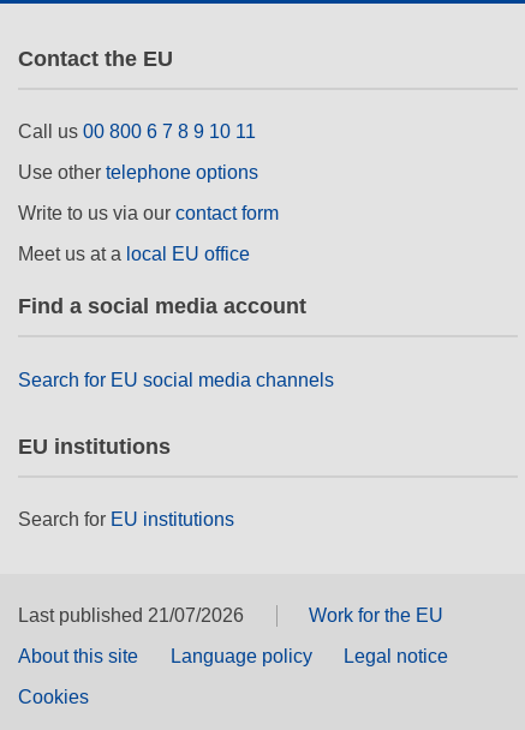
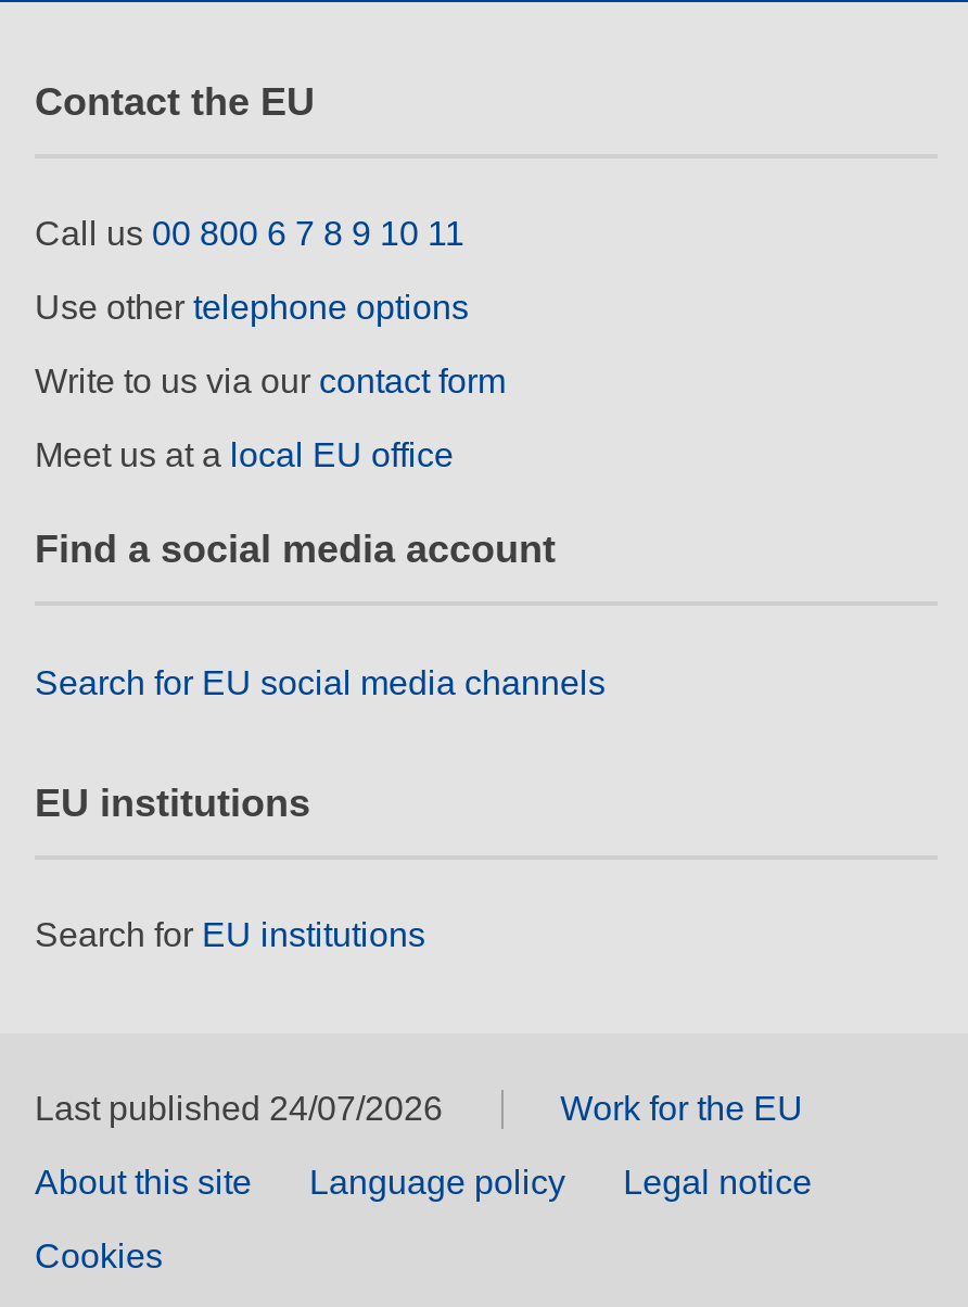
[18,606,244,626] Last published 21/07/2026 -> [35,1091,443,1128] Last published 24/07/2026

